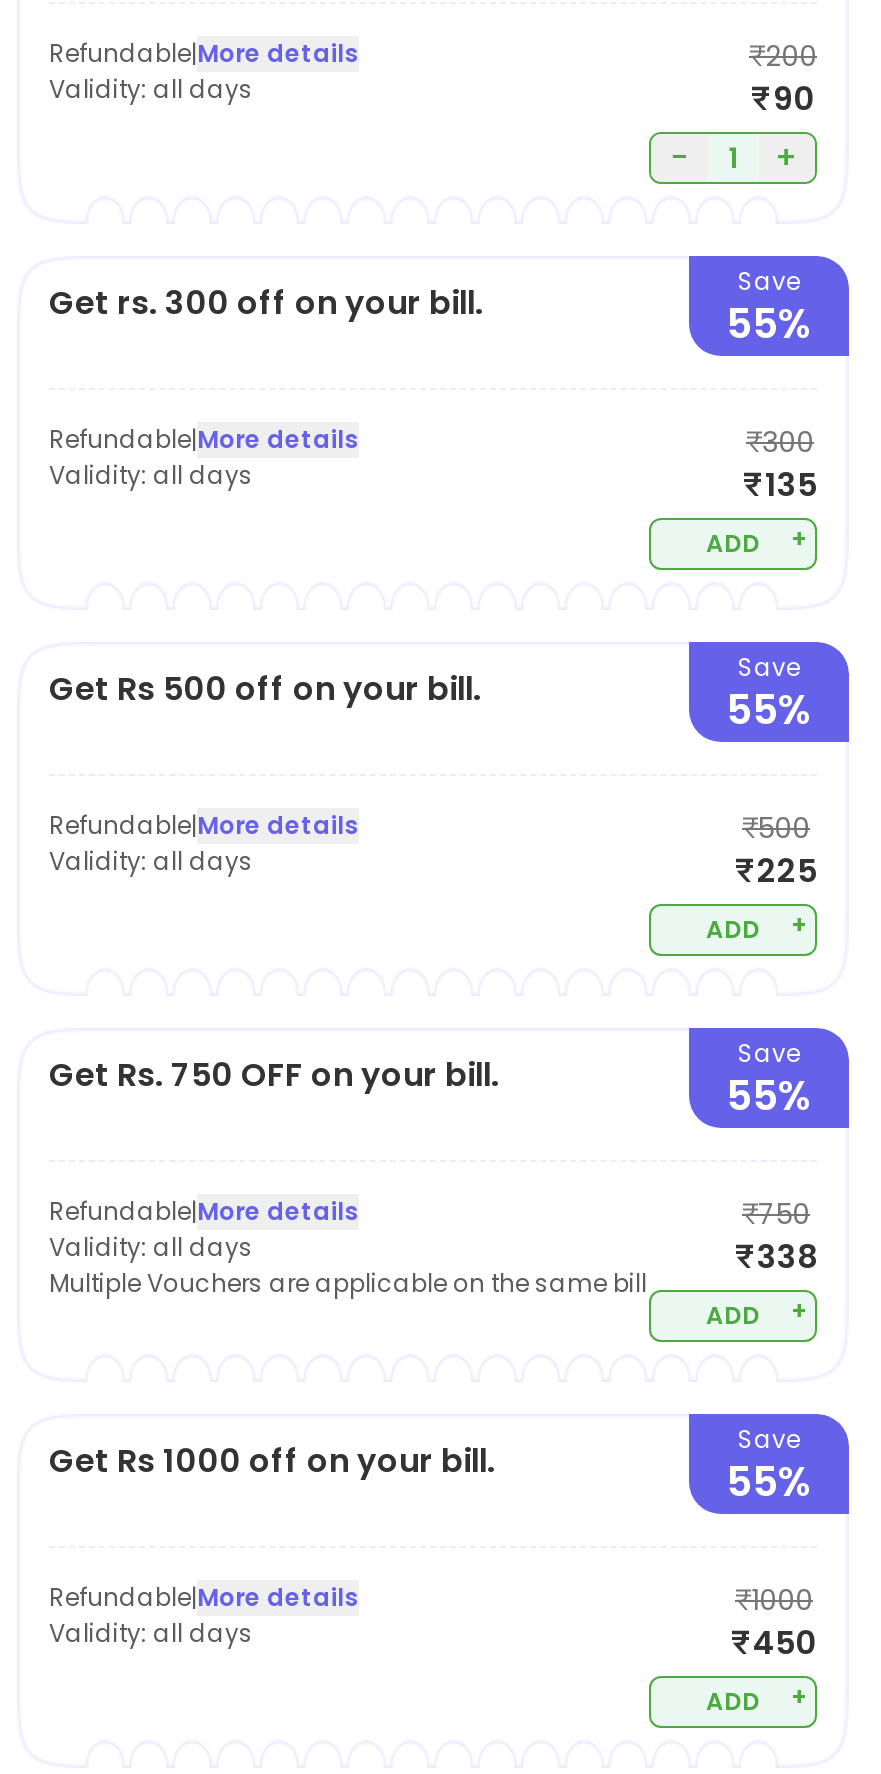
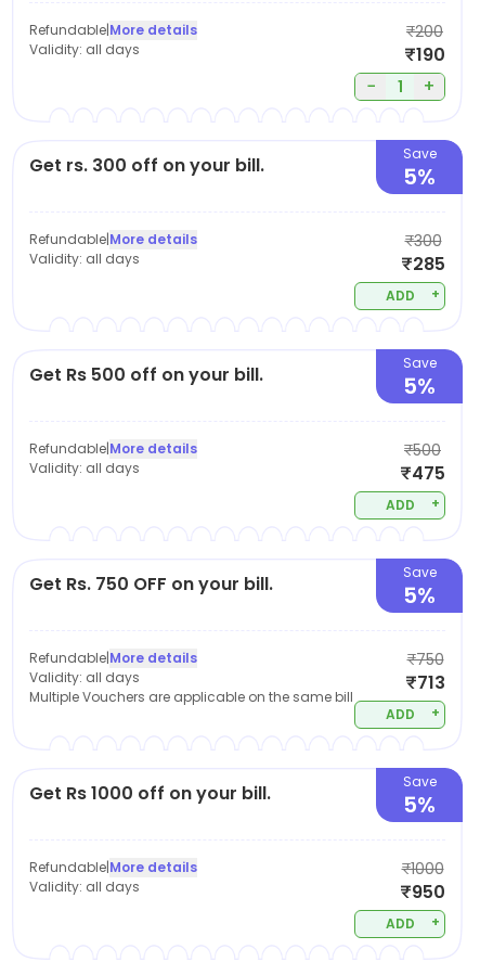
[751,76,815,122] ₹90 -> [404,42,445,67] ₹190
[726,296,812,352] 55% -> [403,162,436,192] 5%
[743,462,817,508] ₹135 -> [401,252,445,277] ₹285
[726,682,812,738] 55% -> [403,371,436,401] 5%
[735,848,817,894] ₹225 -> [400,461,445,486] ₹475
[726,1068,812,1124] 55% -> [403,580,436,611] 5%
[735,1234,817,1280] ₹338 -> [405,670,445,695] ₹713
[726,1454,812,1510] 55% -> [403,790,436,820] 5%
[731,1620,817,1666] ₹450 -> [400,880,445,905] ₹950

